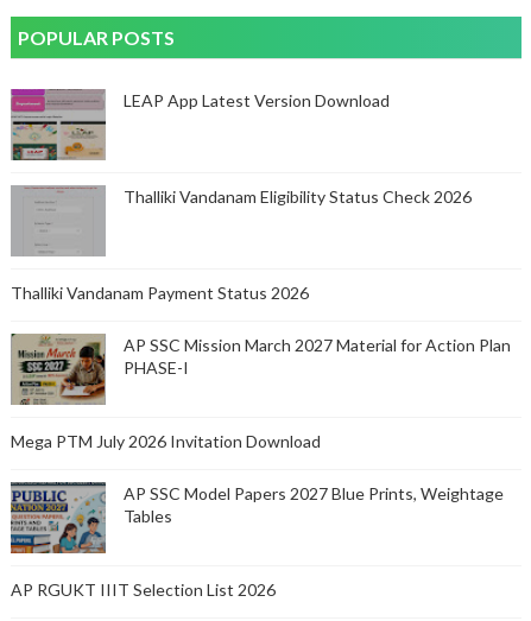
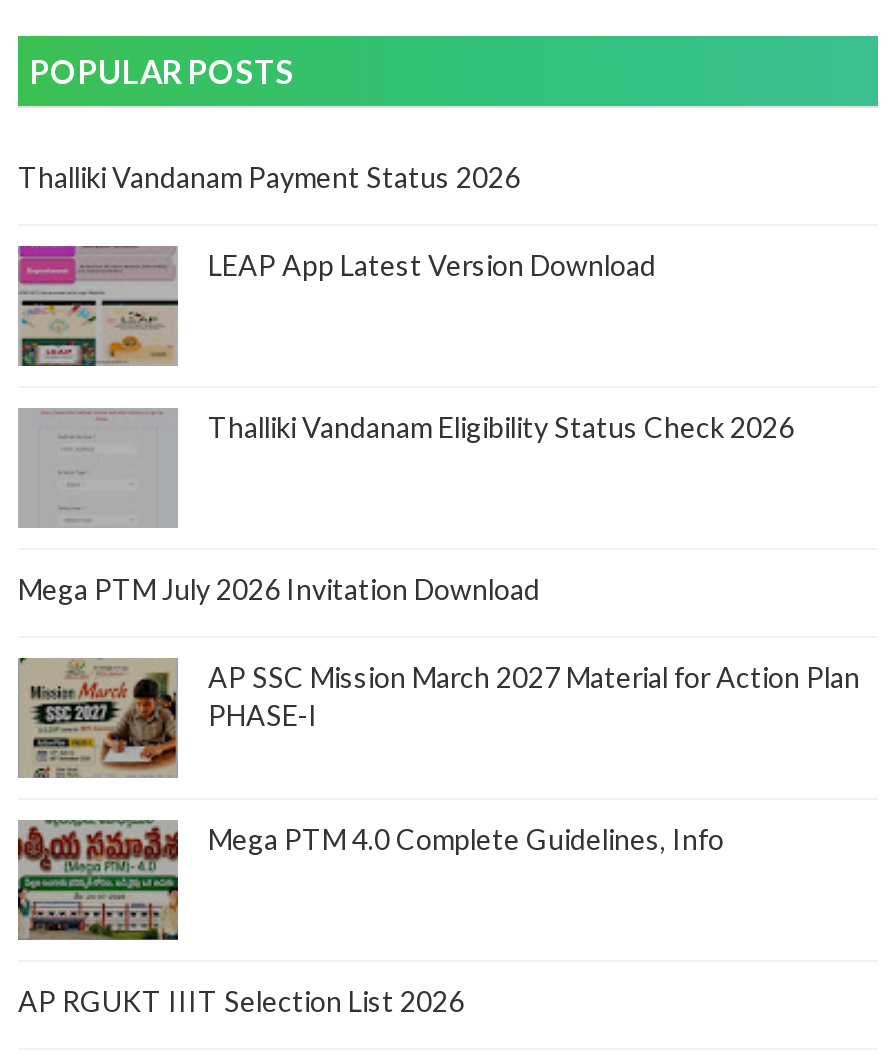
moved [10,89,472,207] -> [16,246,794,444]: [image] | LEAP App Latest Version Download | Thalliki Vandanam Eligibility Status Check 2026
moved [11,283,309,303] -> [18,160,520,194]: Thalliki Vandanam Payment Status 2026
moved [13,334,511,407] -> [22,658,860,782]: [image] | AP SSC Mission March 2027 Material for Action Plan | PHASE-I
moved [11,431,321,451] -> [18,572,540,606]: Mega PTM July 2026 Invitation Download
[10,482,106,555] [image] -> [18,872,180,942] [image]
[124,483,504,526] AP SSC Model Papers 2027 Blue Prints, Weightage | Tables -> [208,822,724,856] Mega PTM 4.0 Complete Guidelines, Info

